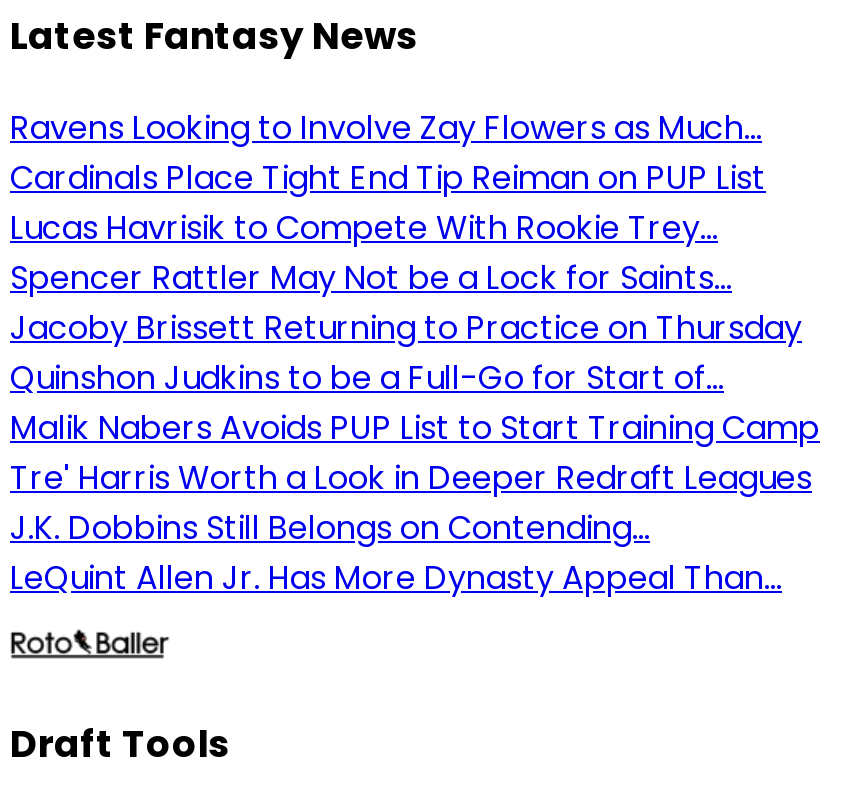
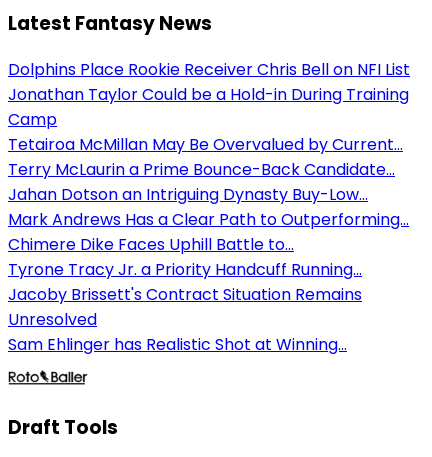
[10,105,820,601] Ravens Looking to Involve Zay Flowers as Much... | Cardinals Place Tight End Tip Reiman on PUP List | Lucas Havrisik to Compete With Rookie Trey... | Spencer Rattler May Not be a Lock for Saints... | Jacoby Brissett Returning to Practice on Thursday | Quinshon Judkins to be a Full-Go for Start of... | Malik Nabers Avoids PUP List to Start Training Camp | Tre' Harris Worth a Look in Deeper Redraft Leagues | J.K. Dobbins Still Belongs on Contending... | LeQuint Allen Jr. Has More Dynasty Appeal Than... -> [8,58,410,356] Dolphins Place Rookie Receiver Chris Bell on NFI List | Jonathan Taylor Could be a Hold-in During Training | Camp | Tetairoa McMillan May Be Overvalued by Current... | Terry McLaurin a Prime Bounce-Back Candidate... | Jahan Dotson an Intriguing Dynasty Buy-Low... | Mark Andrews Has a Clear Path to Outperforming... | Chimere Dike Faces Uphill Battle to... | Tyrone Tracy Jr. a Priority Handcuff Running... | Jacoby Brissett's Contract Situation Remains | Unresolved | Sam Ehlinger has Realistic Shot at Winning...

